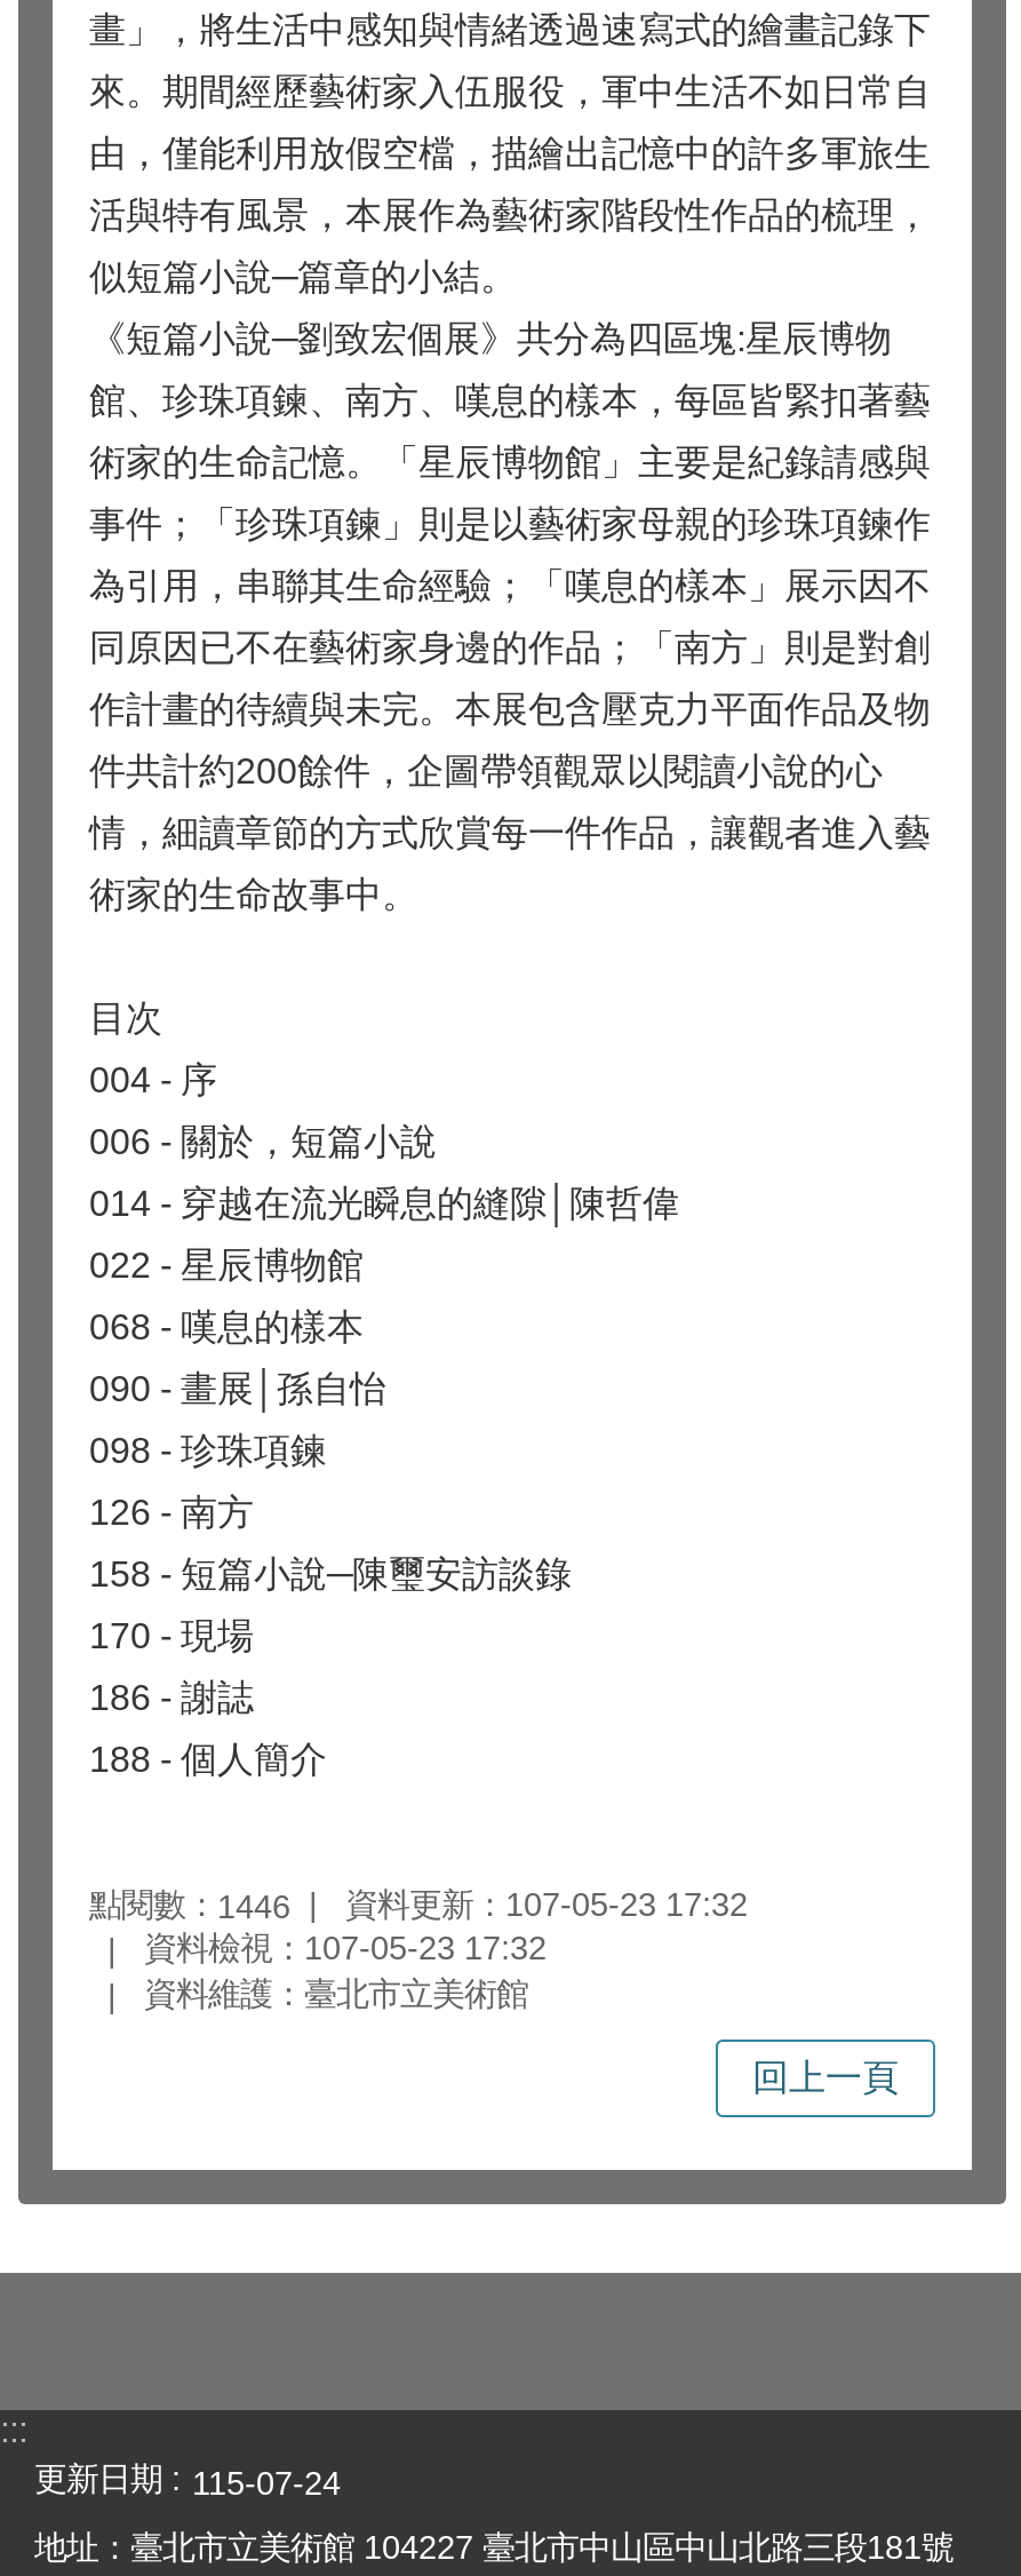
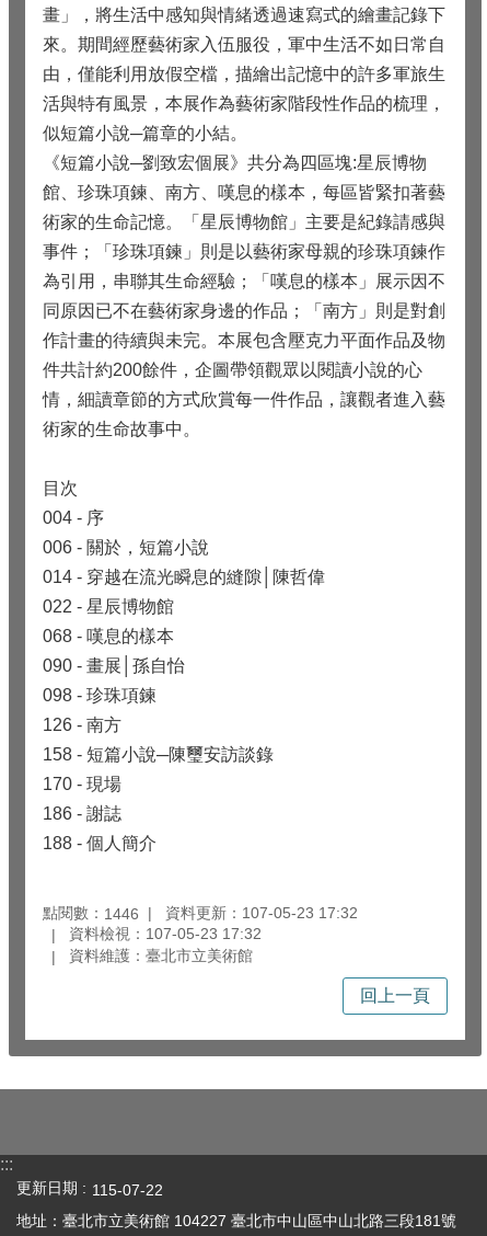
[34,2461,341,2502] 更新日期 115-07-24 -> [16,1179,163,1199] 更新日期 115-07-22

